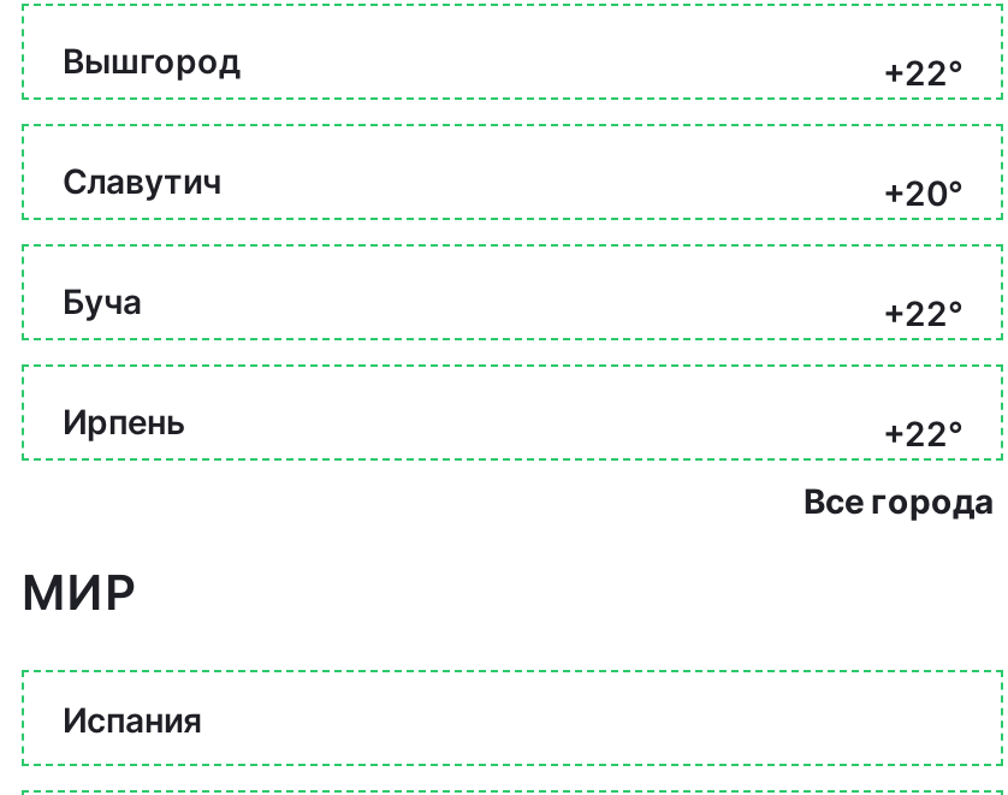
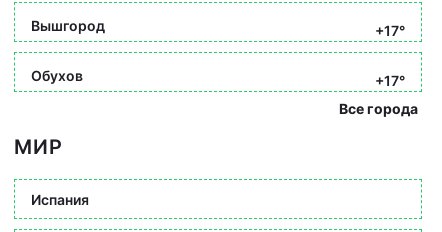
[63,52,962,453] +22° | Славутич | +20° | Буча | +22° | Ирпень | +22° -> [31,22,405,89] +17° | Обухов | +17°

